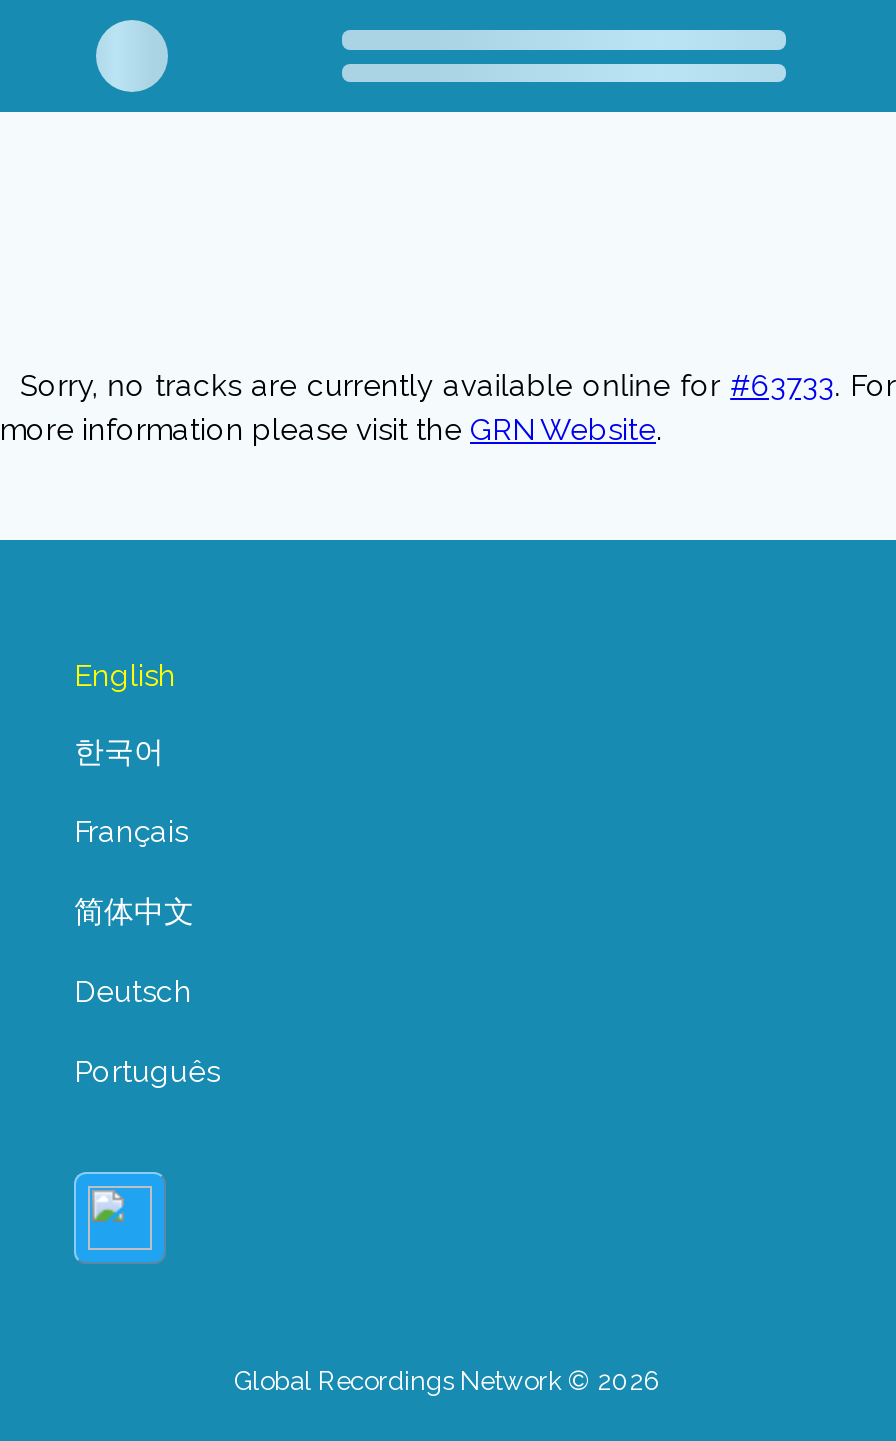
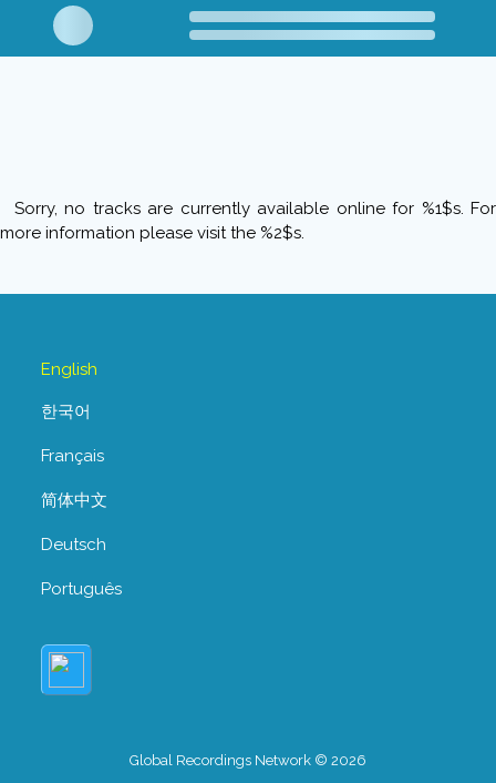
[0,367,896,447] Sorry, no tracks are currently available online for #63733. For | more information please visit the GRN Website. -> [0,198,496,242] Sorry, no tracks are currently available online for %1$s. For | more information please visit the %2$s.

